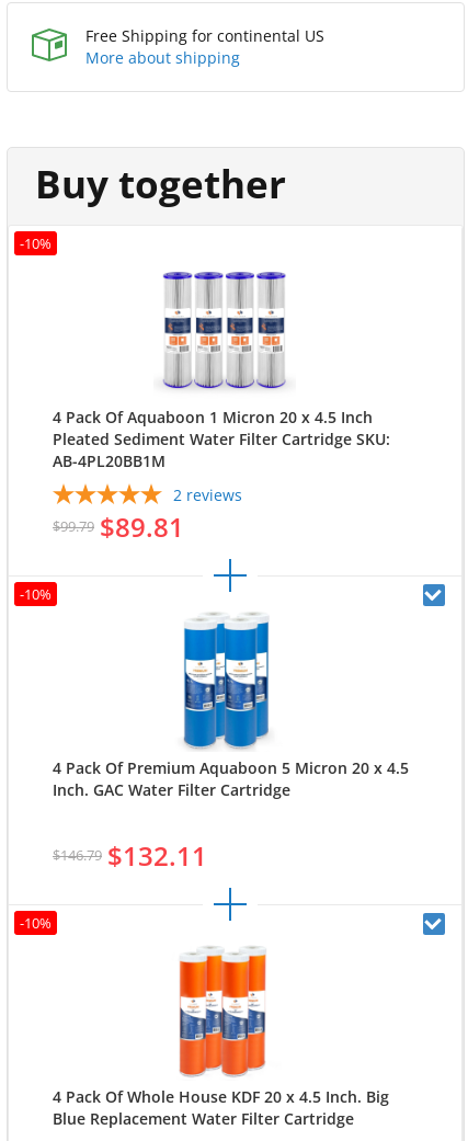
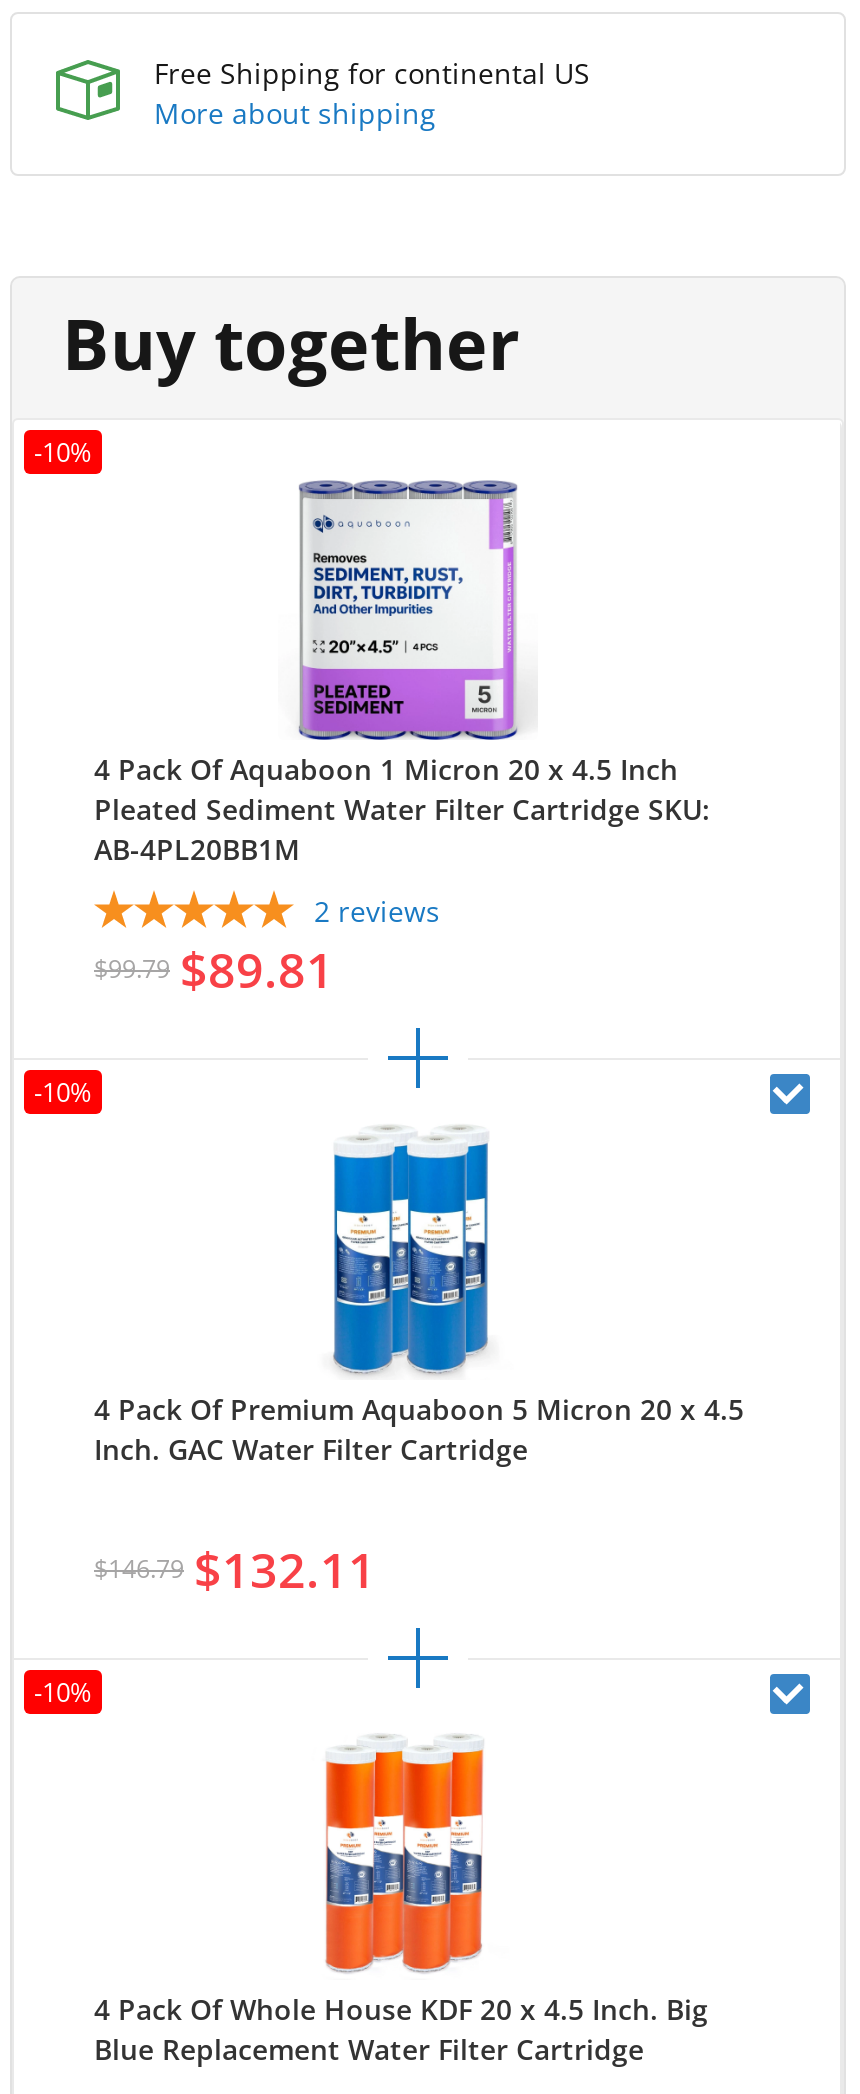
[162,259,286,401] [image] -> [296,478,520,742] [image]

